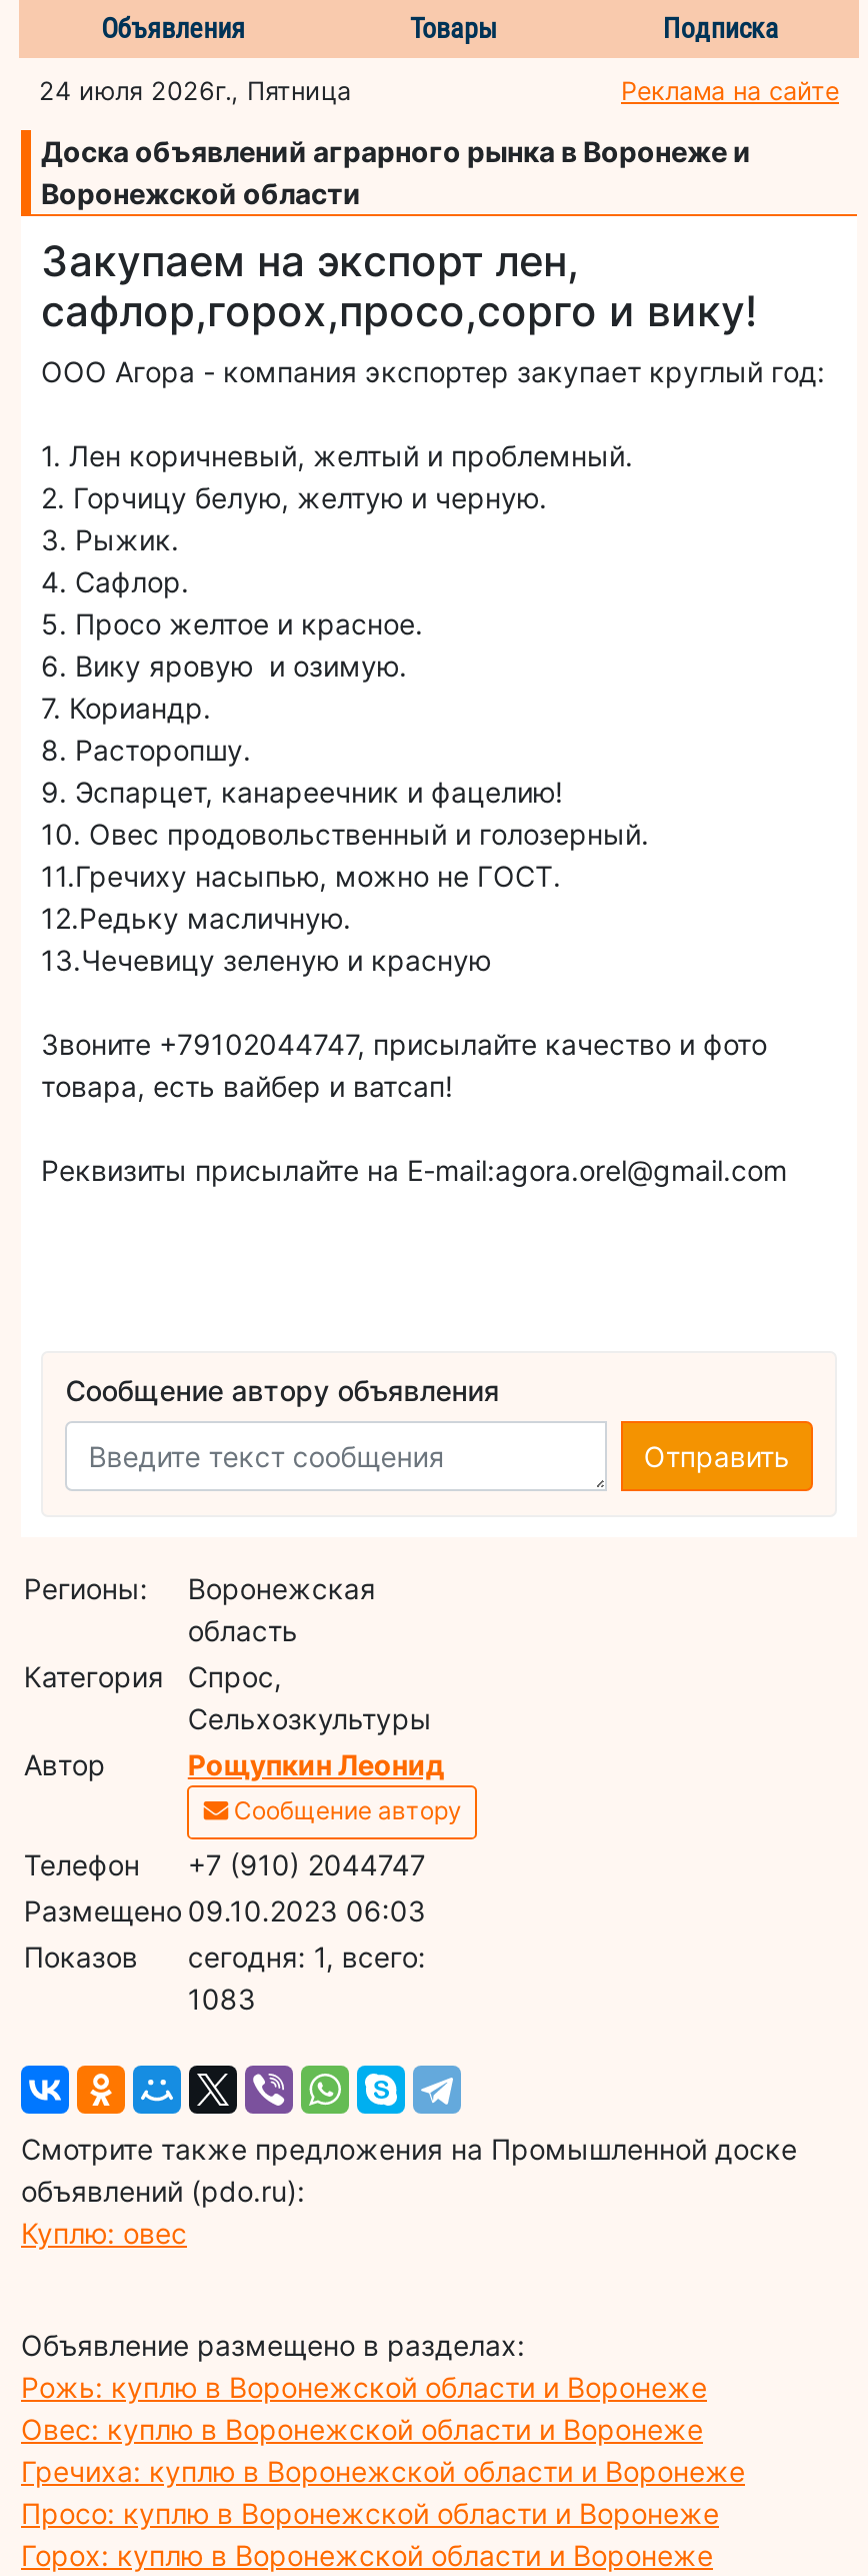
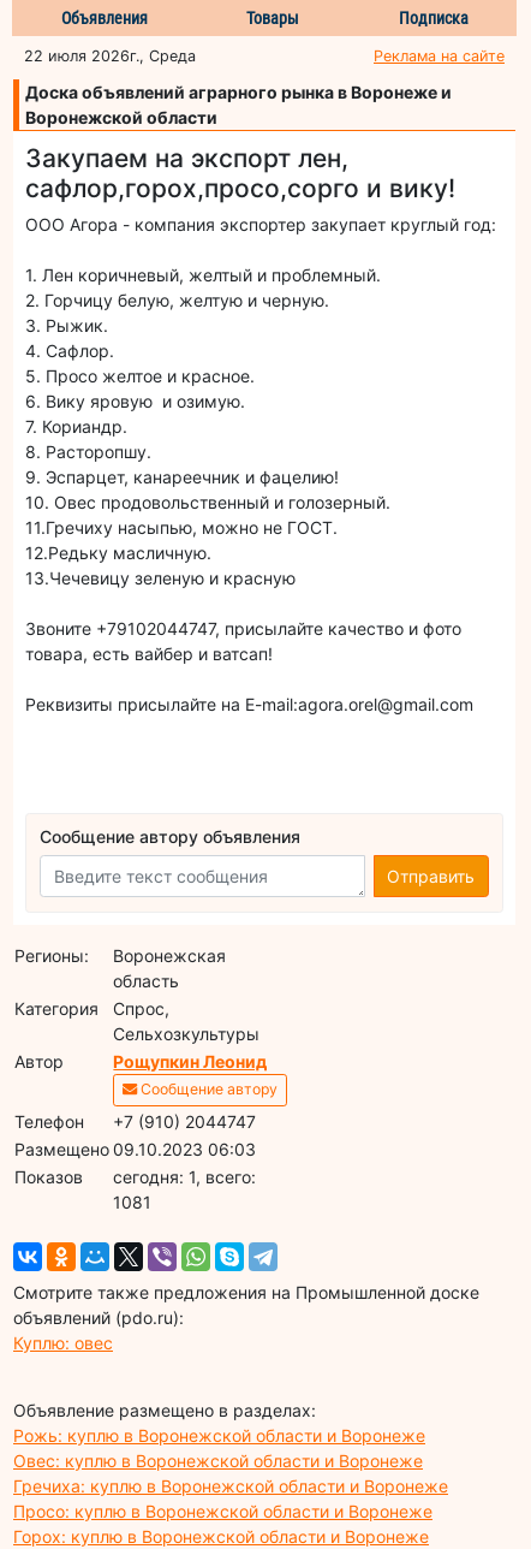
[39,75,351,105] 24 июля 2026г., Пятница -> [24,47,196,65] 22 июля 2026г., Среда
[188,1981,256,2015] 1083 -> [113,1191,152,1212] 1081

